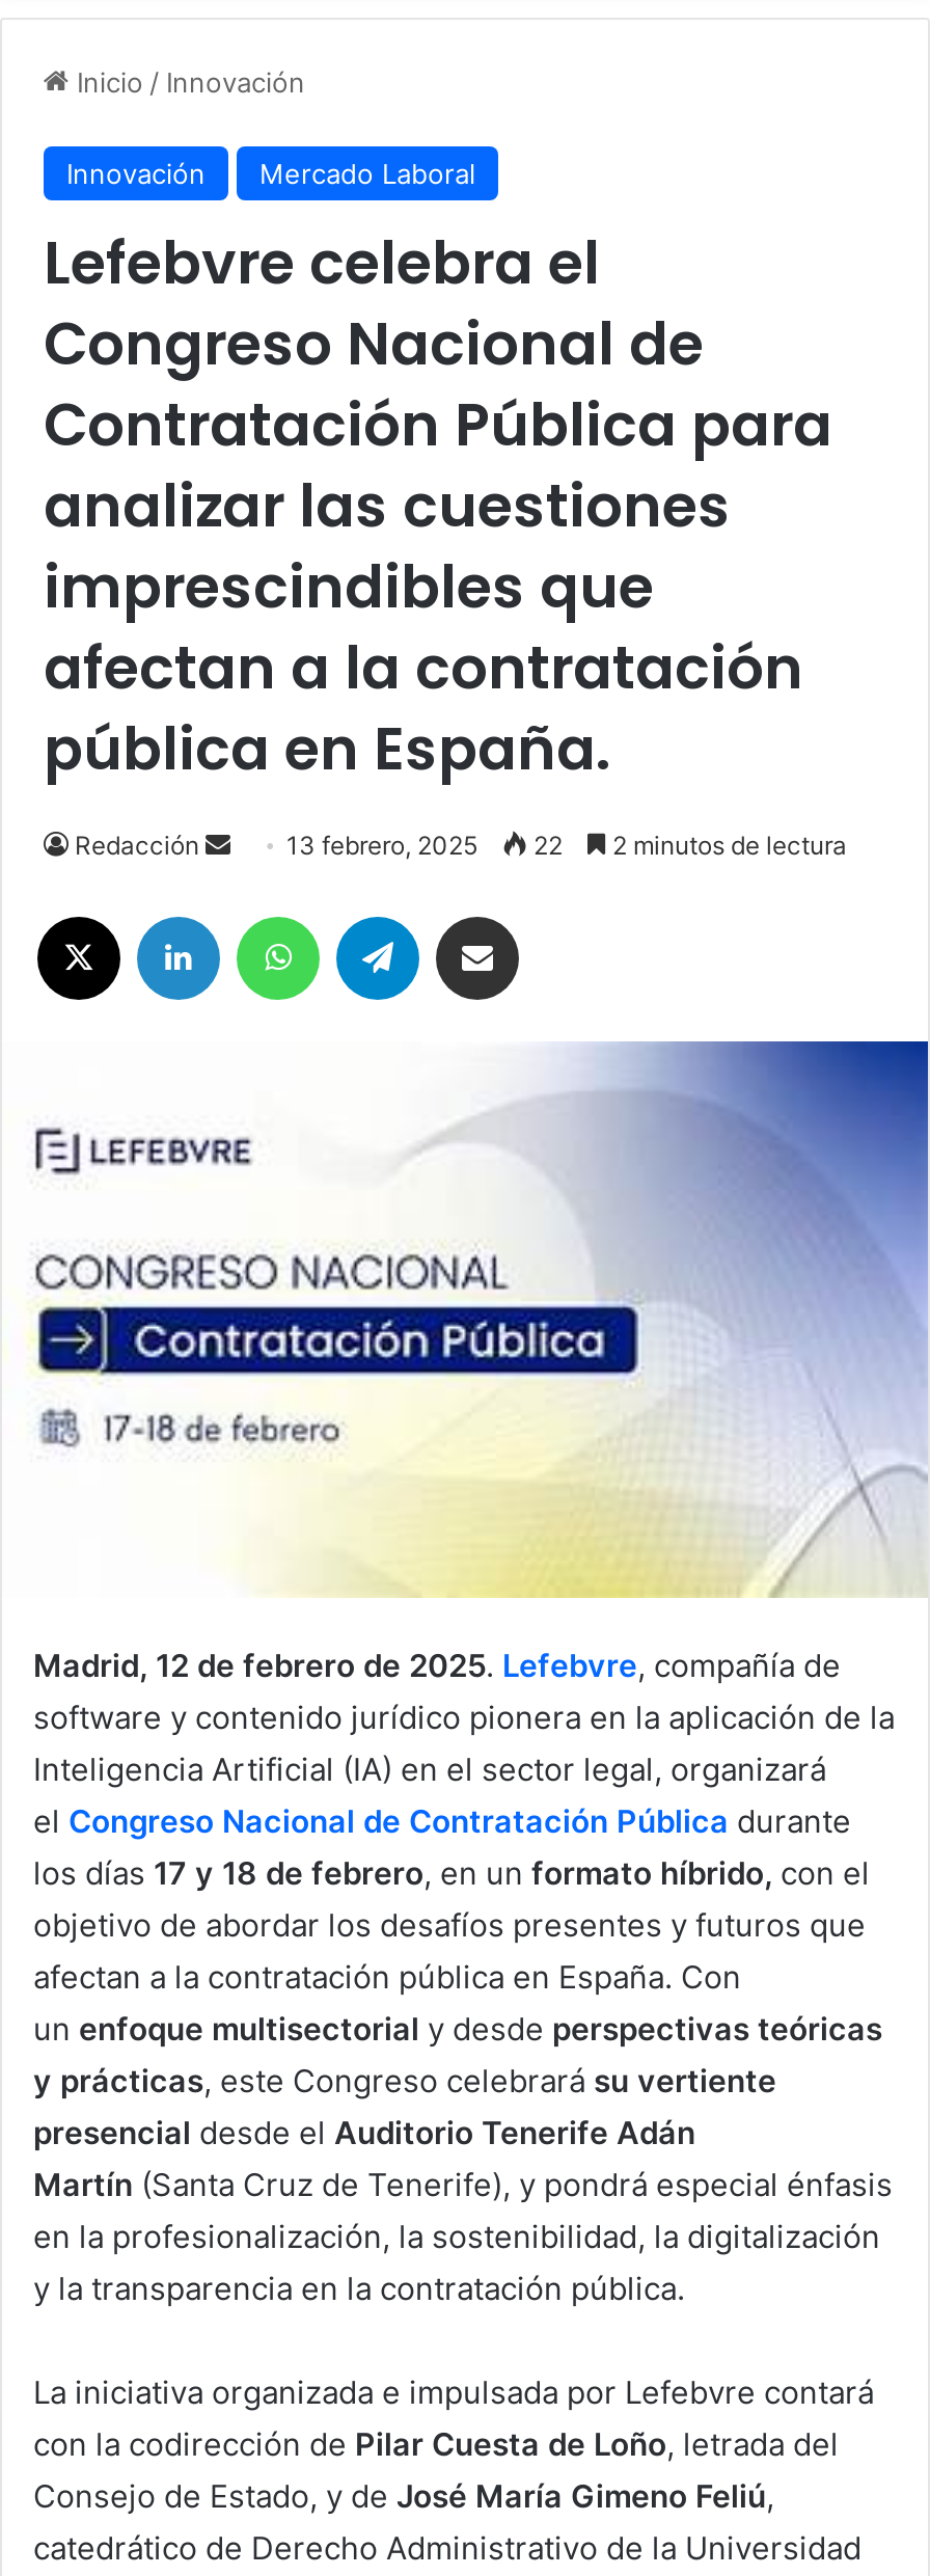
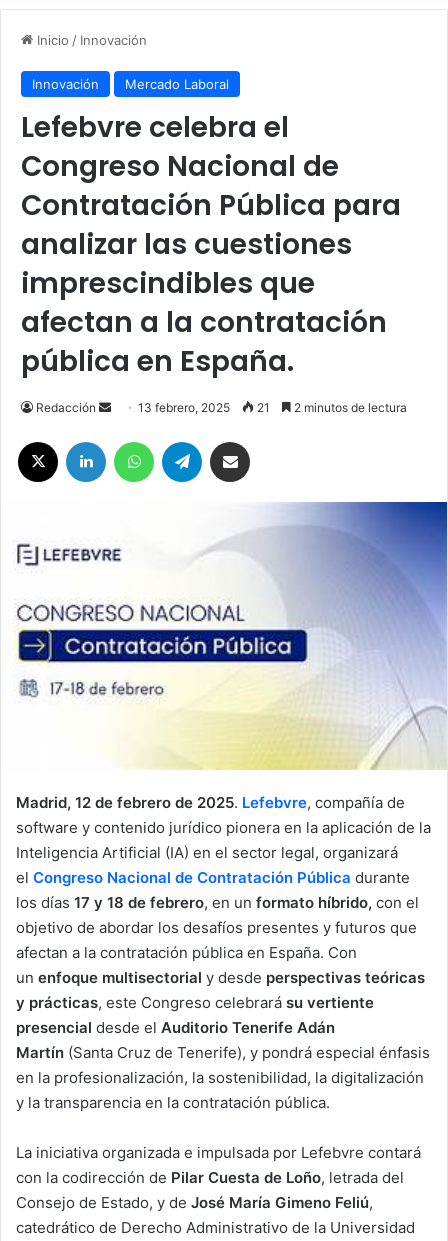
[527,830,563,861] 22 -> [254,400,270,415] 21

